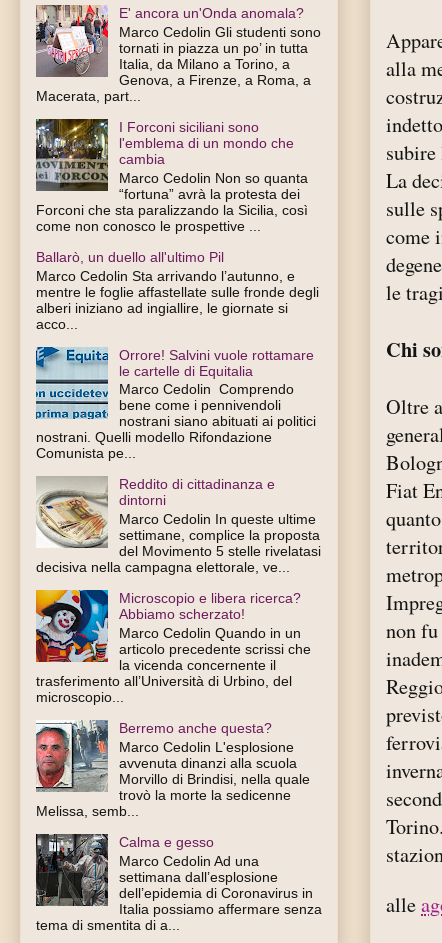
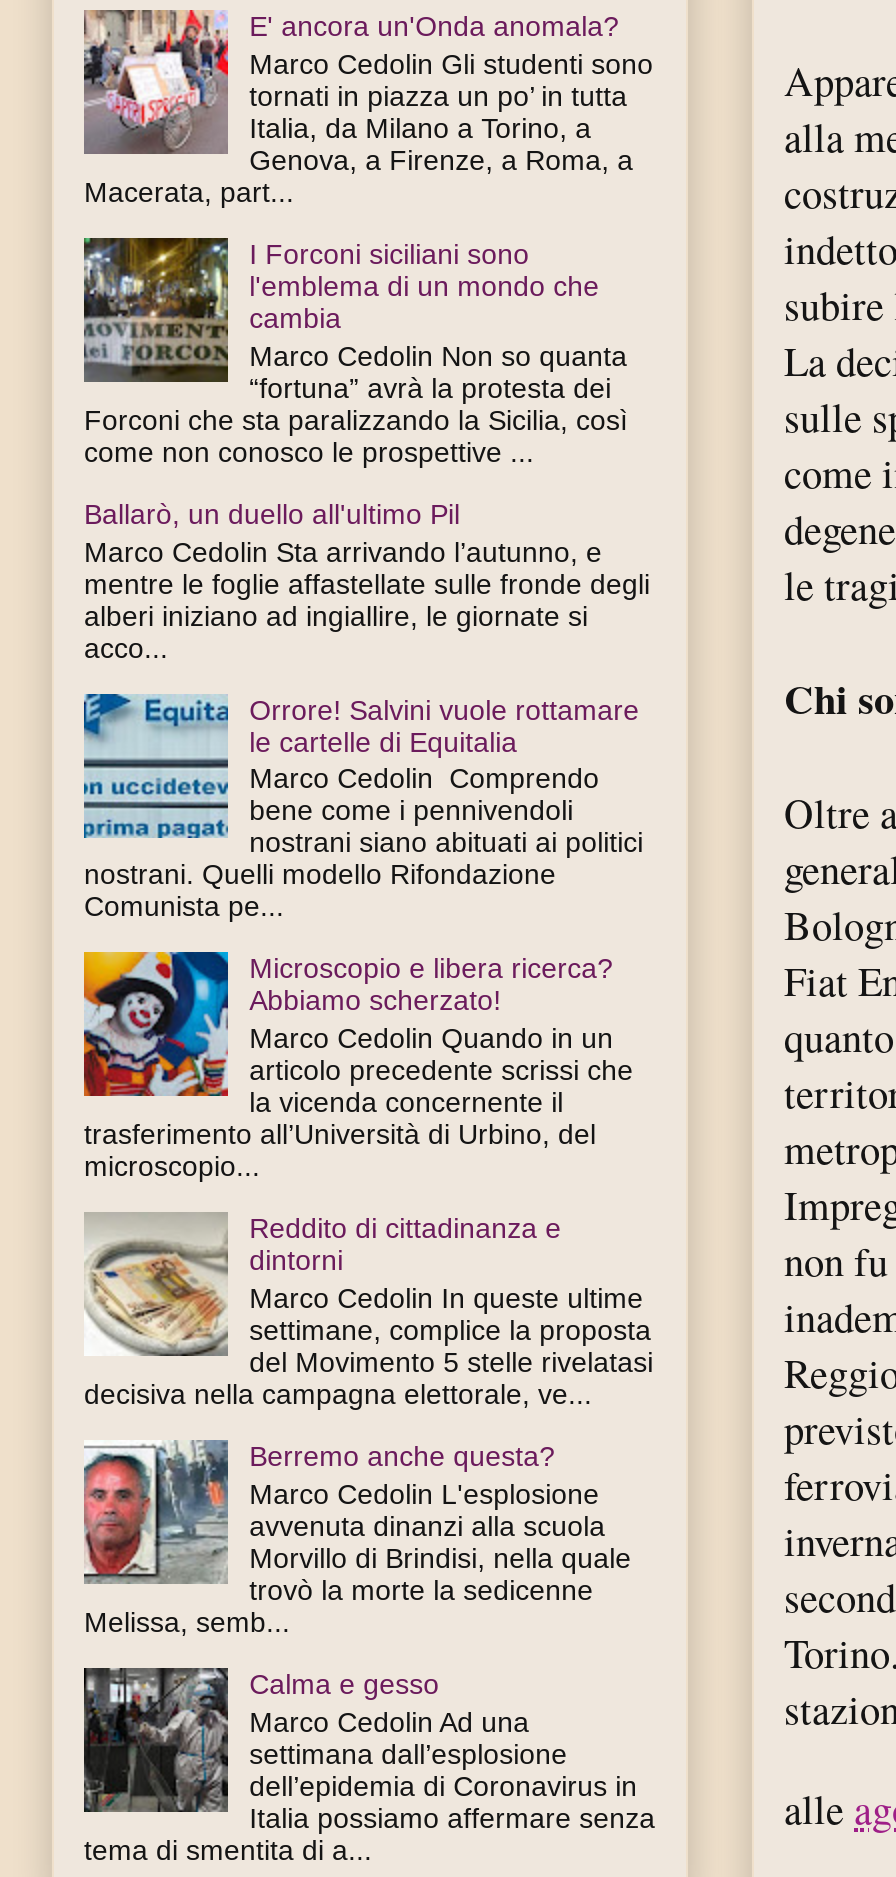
moved [36,476,321,575] -> [84,1212,653,1410]: [image] | Reddito di cittadinanza e | dintorni | Marco Cedolin In queste ultime | settimane, complice la proposta | del Movimento 5 stelle rivelatasi | decisiva nella campagna elettorale, ve...
moved [35,588,311,705] -> [82,948,633,1182]: [image] | Microscopio e libera ricerca? | Abbiamo scherzato! | Marco Cedolin Quando in un | articolo precedente scrissi che | la vicenda concernente il | trasferimento all’Università di Urbino, del | microscopio...

